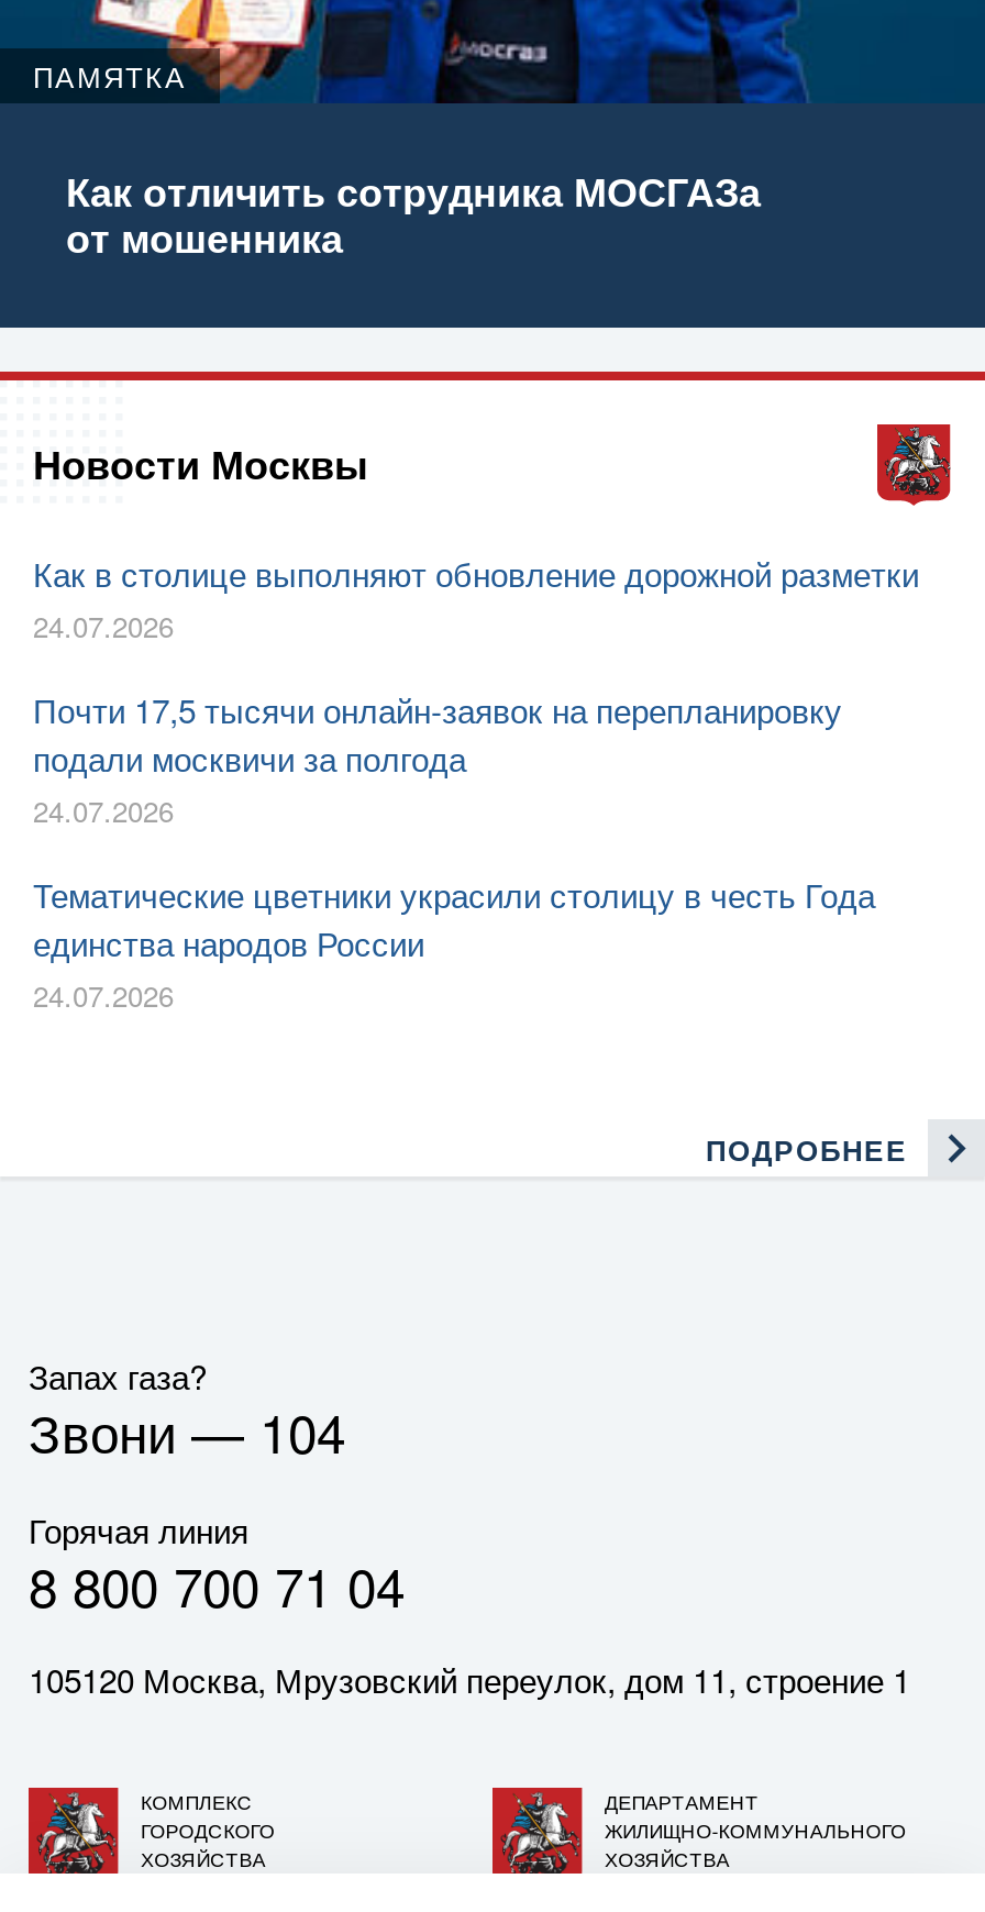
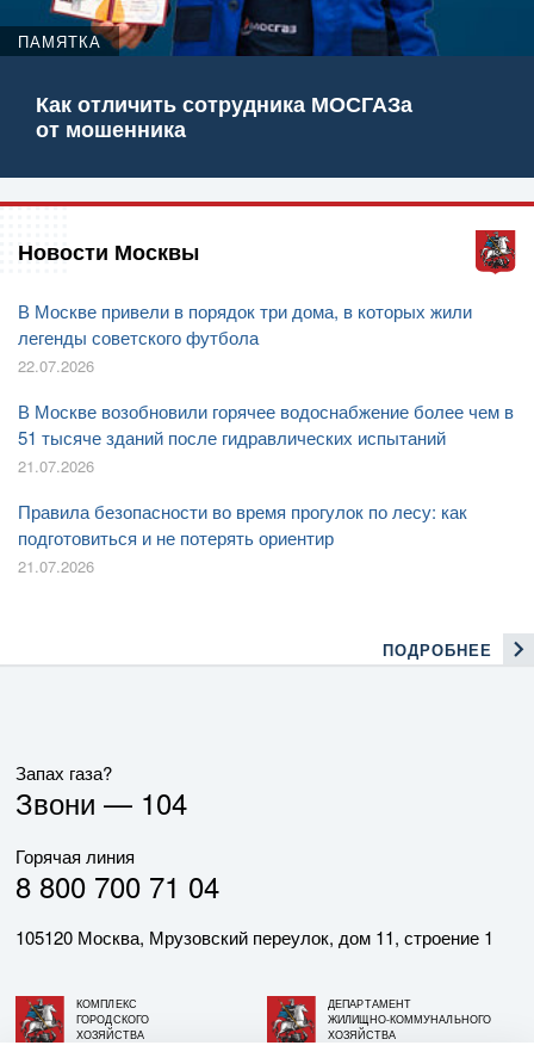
[33,550,919,647] Как в столице выполняют обновление дорожной разметки | 24.07.2026 -> [18,298,472,377] В Москве привели в порядок три дома, в которых жили | легенды советского футбола | 22.07.2026
[33,686,842,831] Почти 17,5 тысячи онлайн-заявок на перепланировку | подали москвичи за полгода | 24.07.2026 -> [18,399,514,477] В Москве возобновили горячее водоснабжение более чем в | 51 тысяче зданий после гидравлических испытаний | 21.07.2026
[33,871,875,1016] Тематические цветники украсили столицу в честь Года | единства народов России | 24.07.2026 -> [18,499,467,577] Правила безопасности во время прогулок по лесу: как | подготовиться и не потерять ориентир | 21.07.2026

